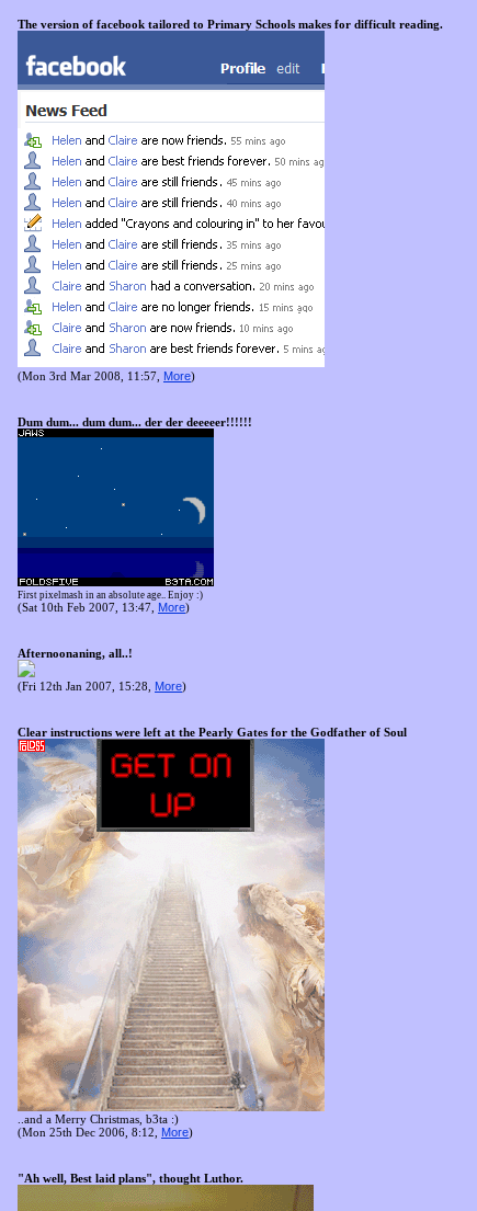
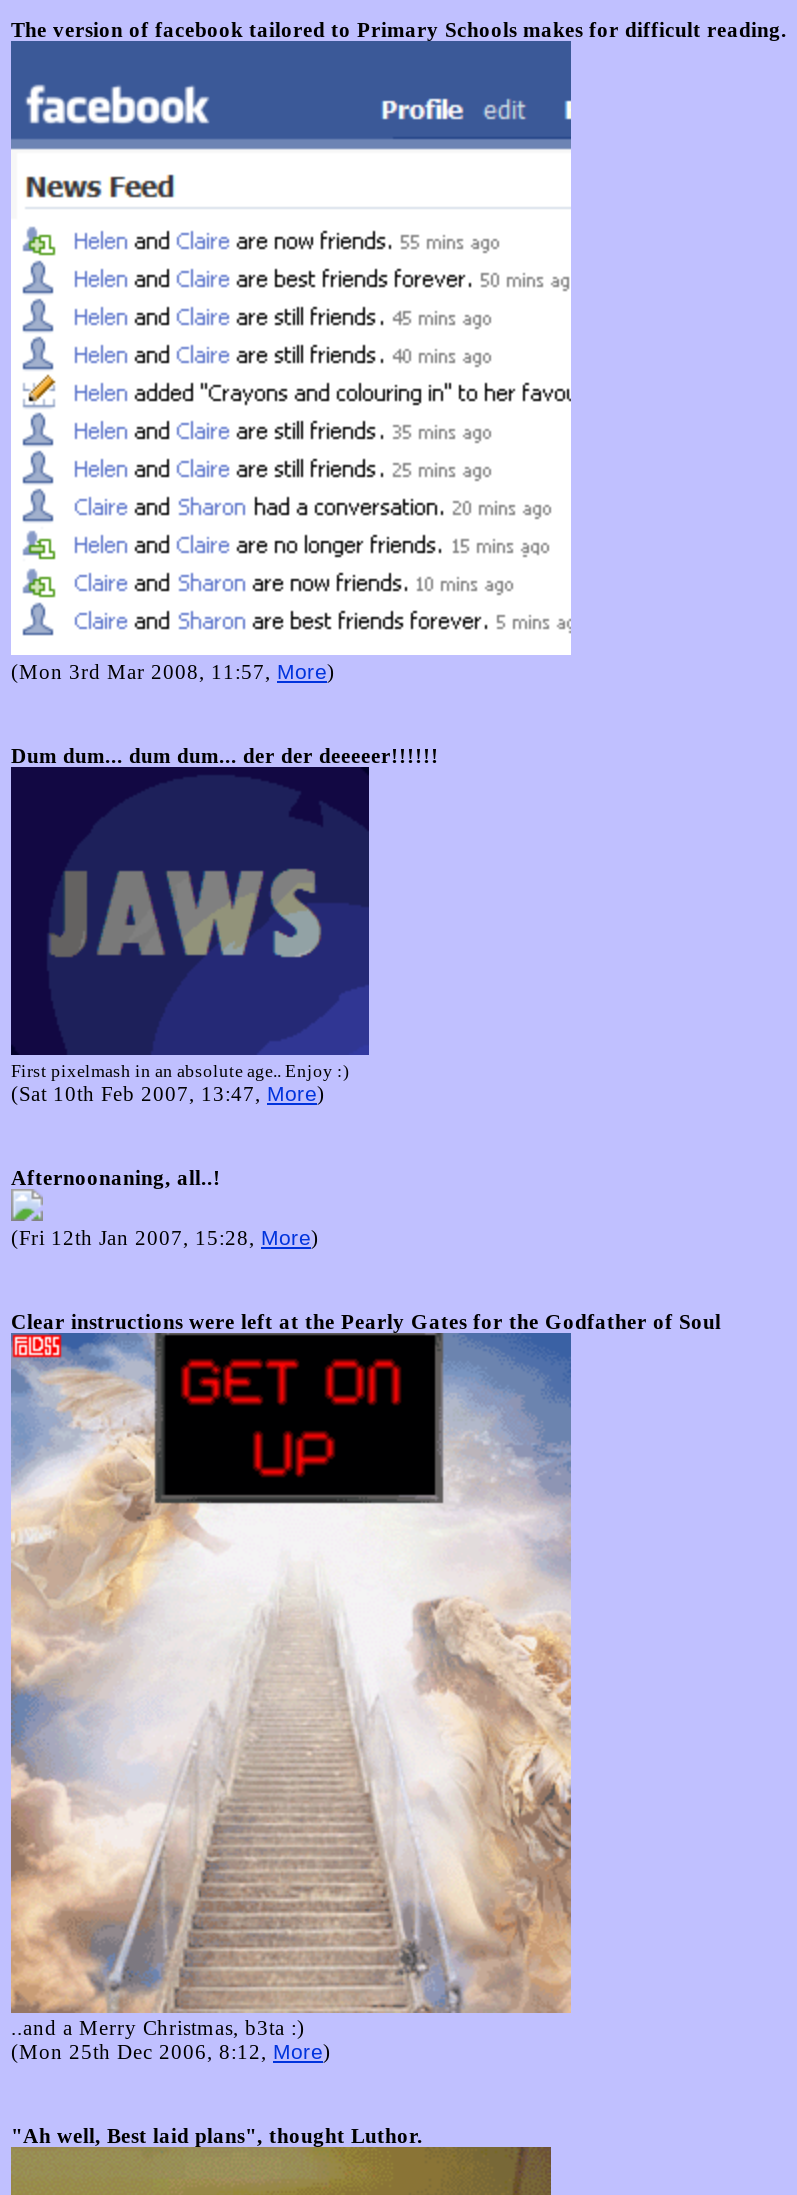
[18,431,215,587] [image] -> [11,771,371,1057] [image]

